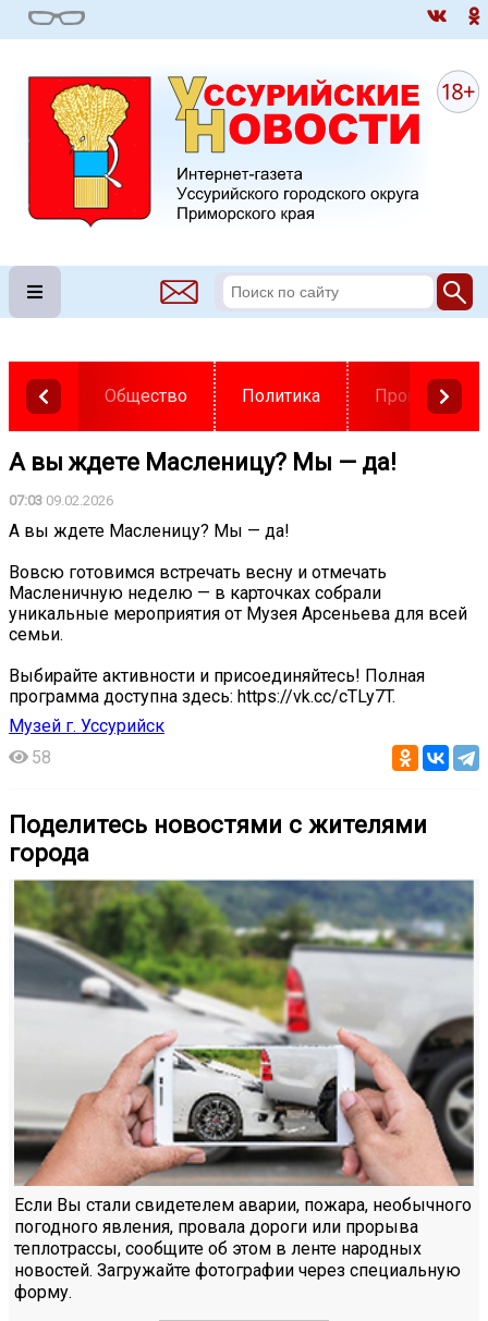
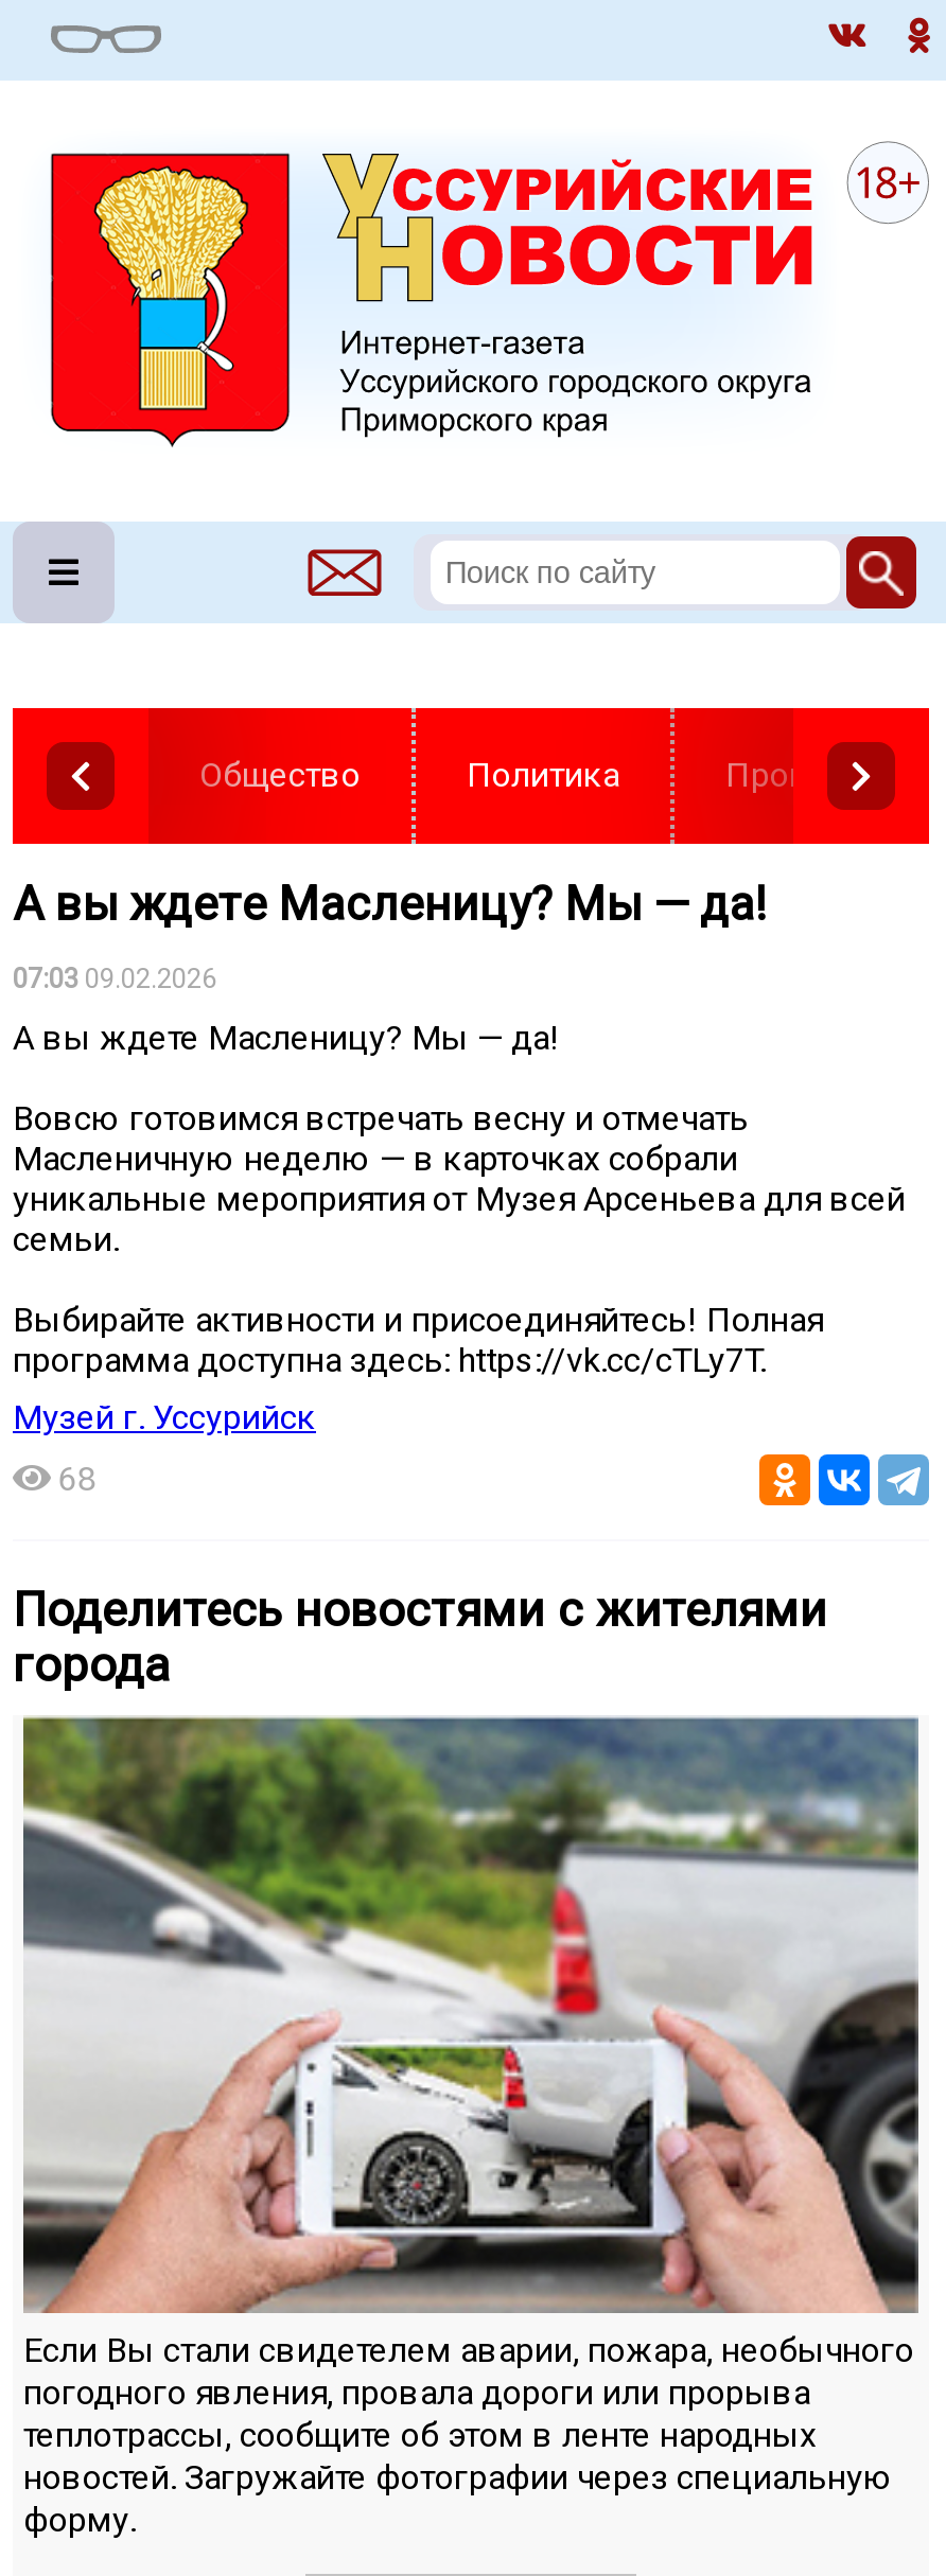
[32,747,51,768] 58 -> [58,1459,96,1499] 68

